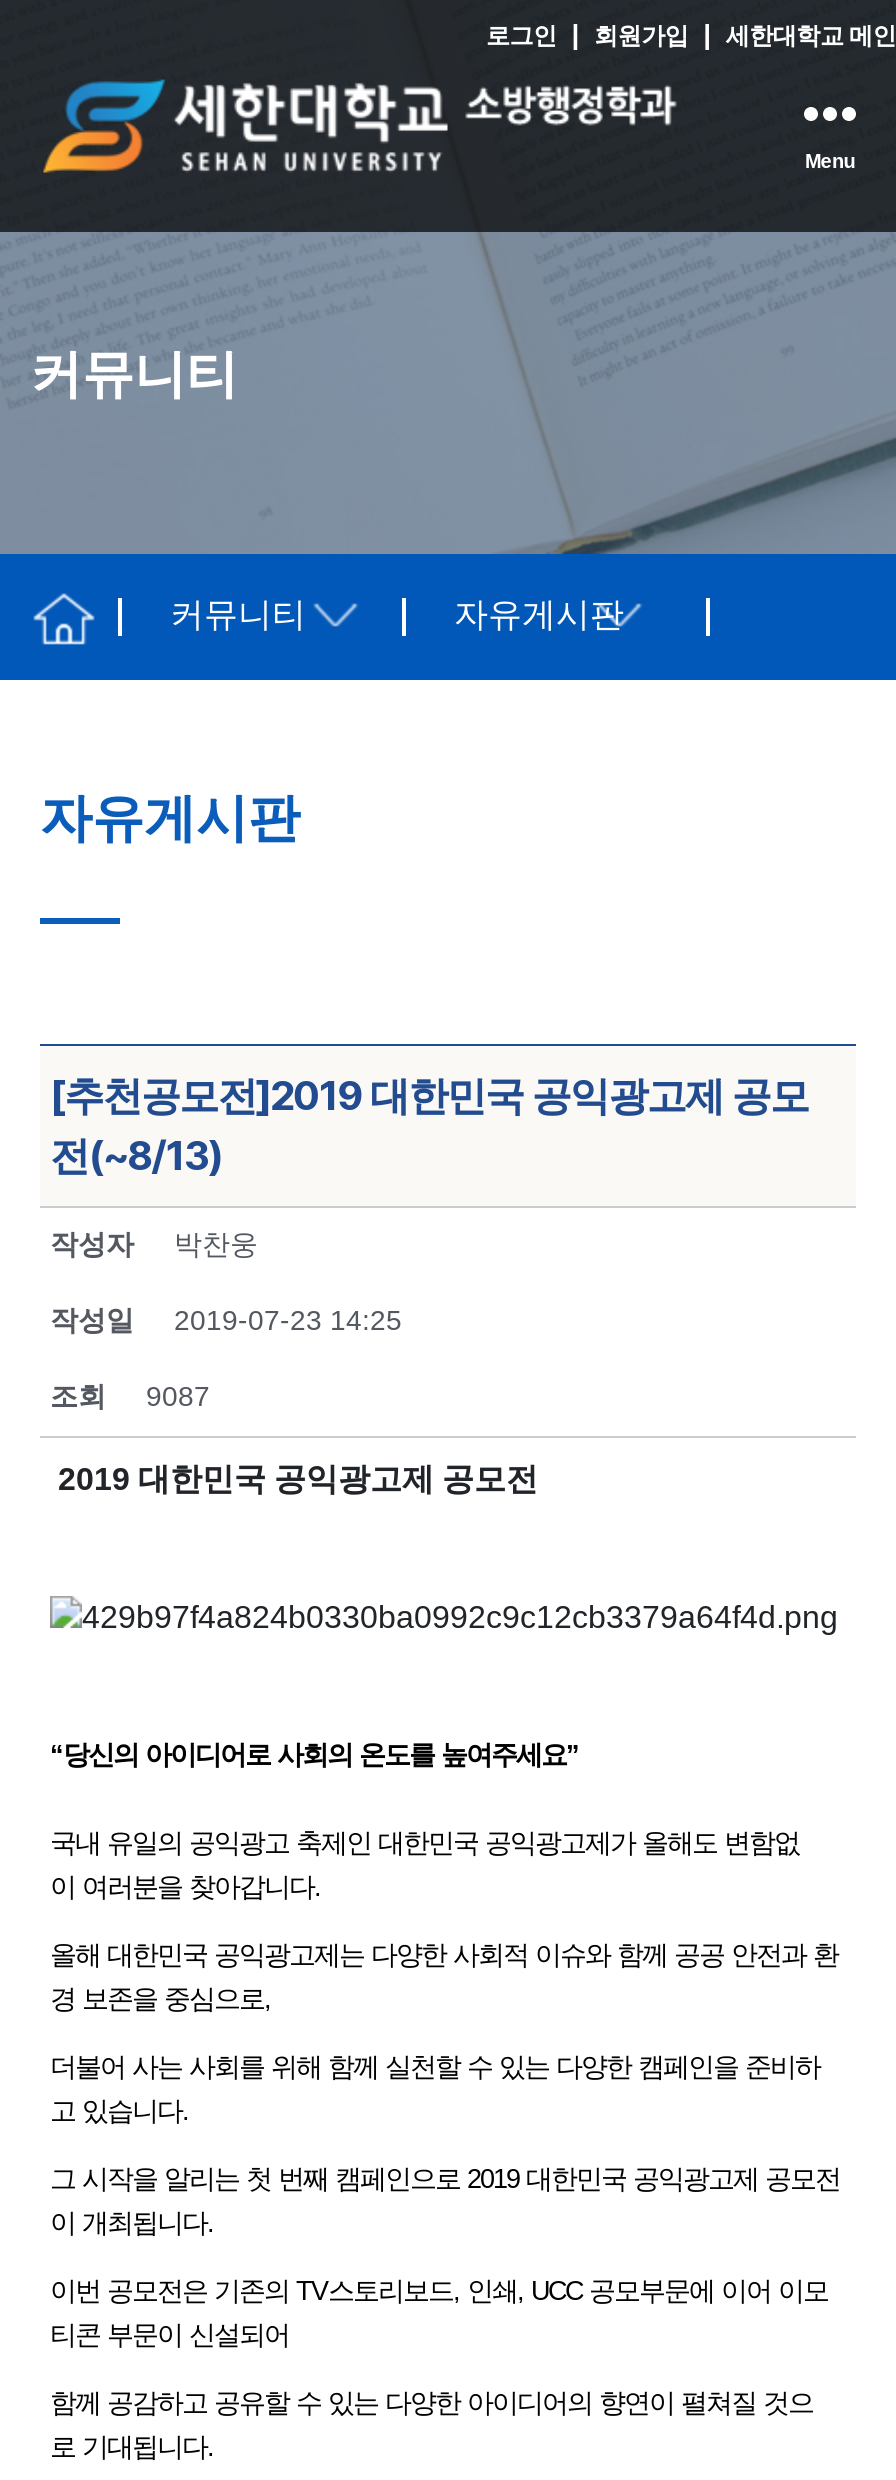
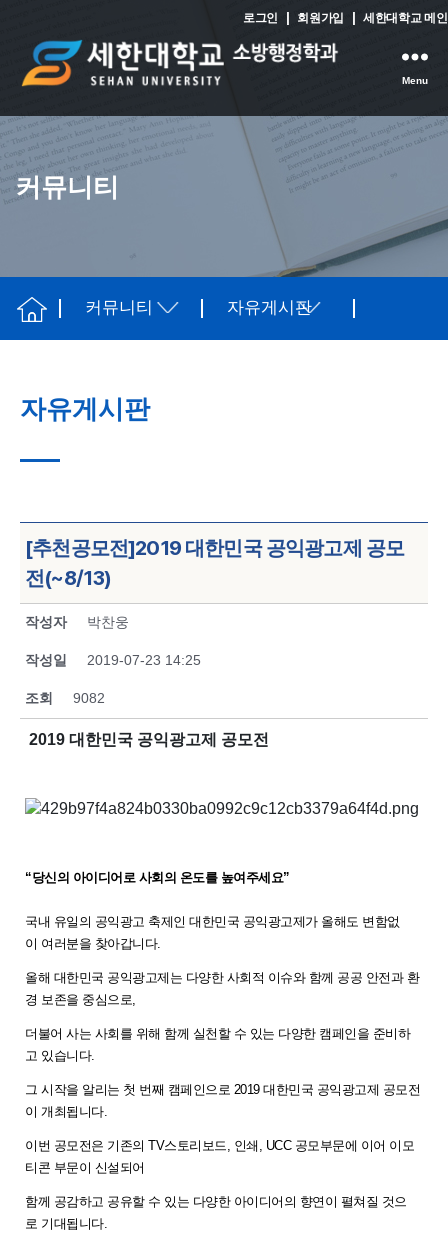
[50,1380,210,1412] 조회 9087 -> [25,690,105,706] 조회 9082

